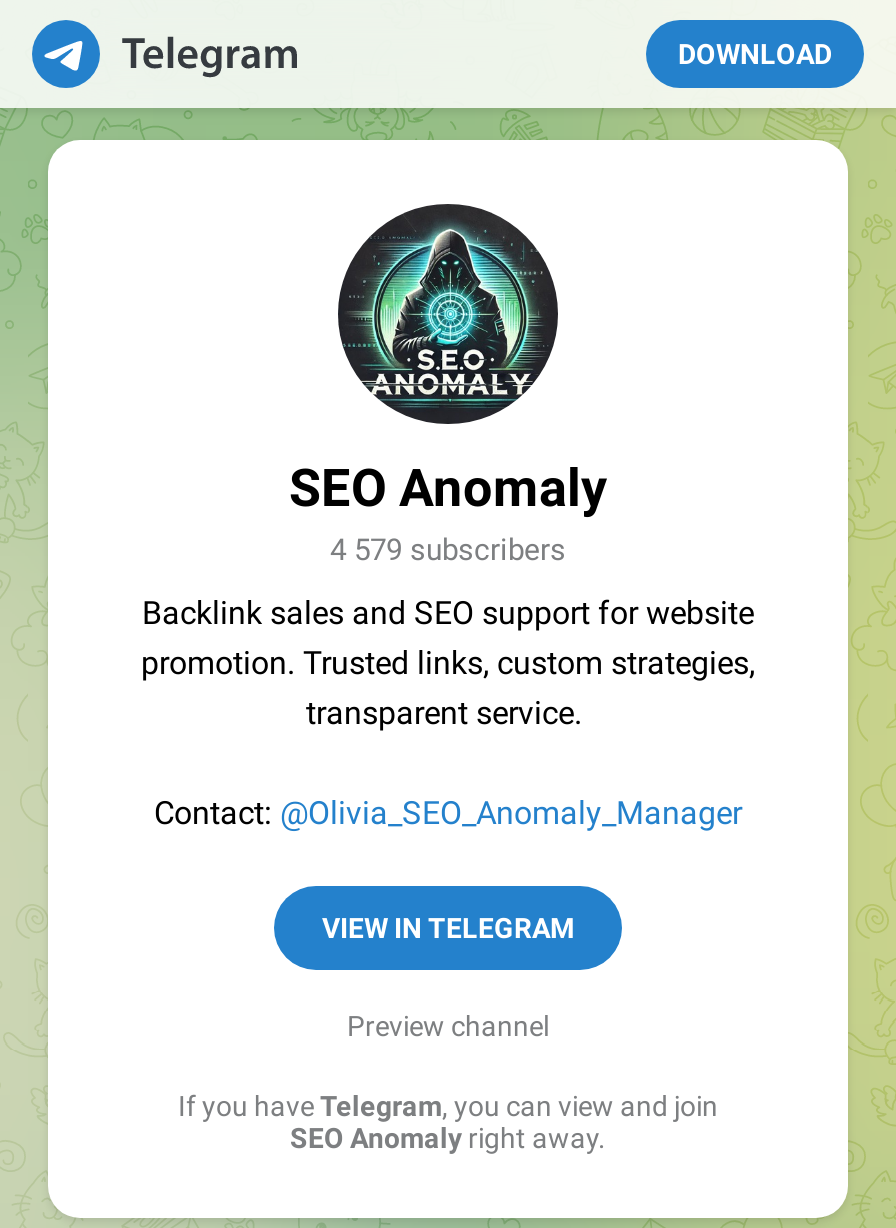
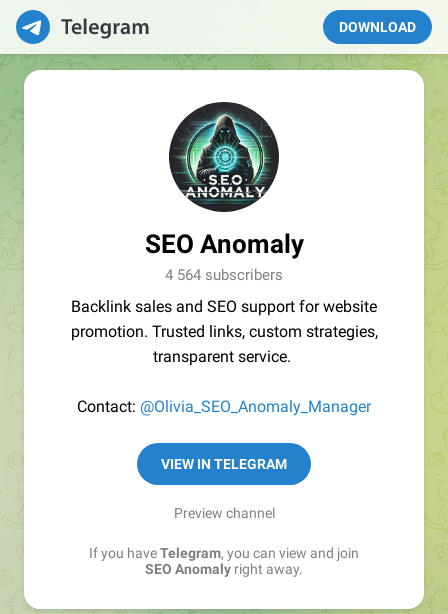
[330,532,566,568] 4 579 subscribers -> [165,266,283,284] 4 564 subscribers

